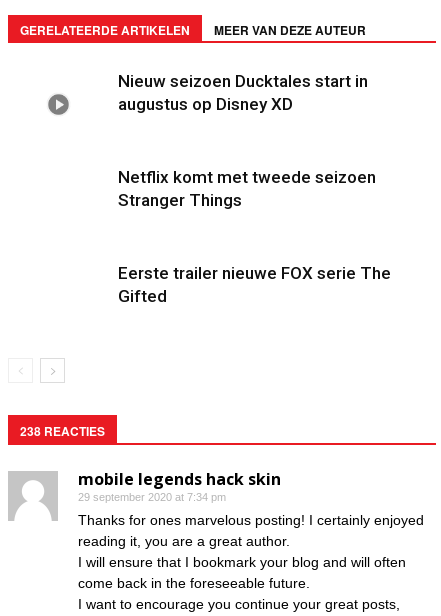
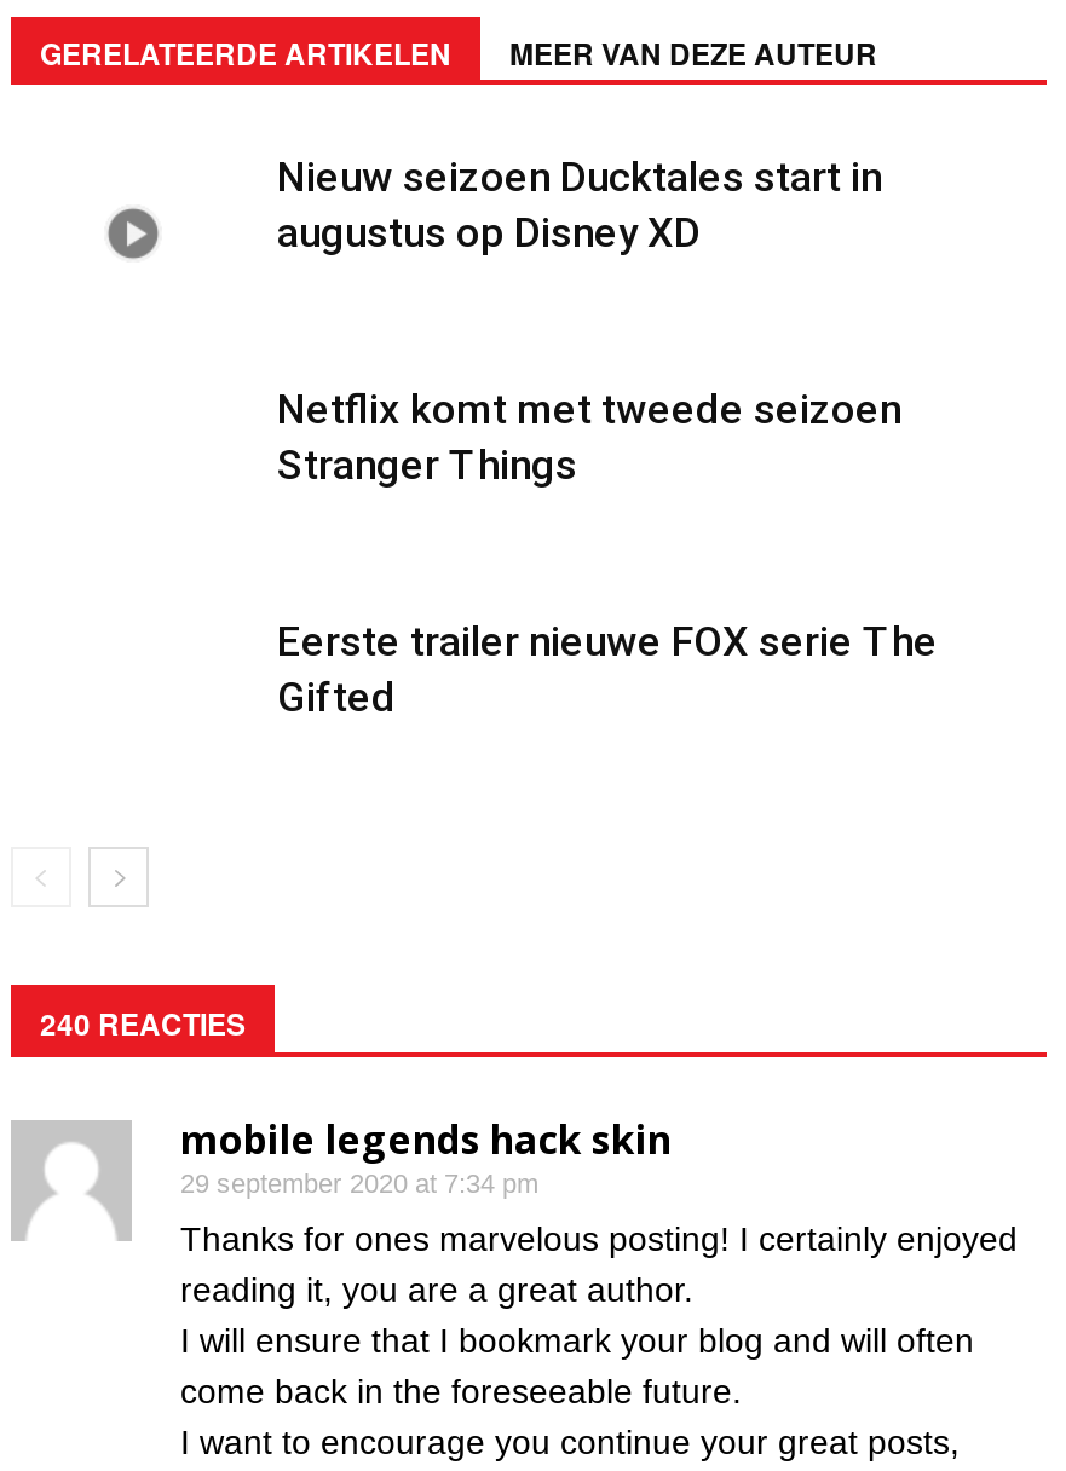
[20,422,105,440] 238 REACTIES -> [40,1003,246,1046] 240 REACTIES

